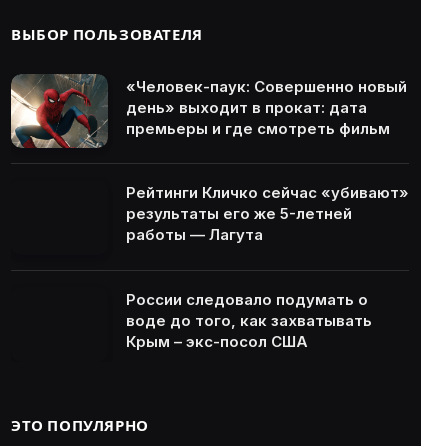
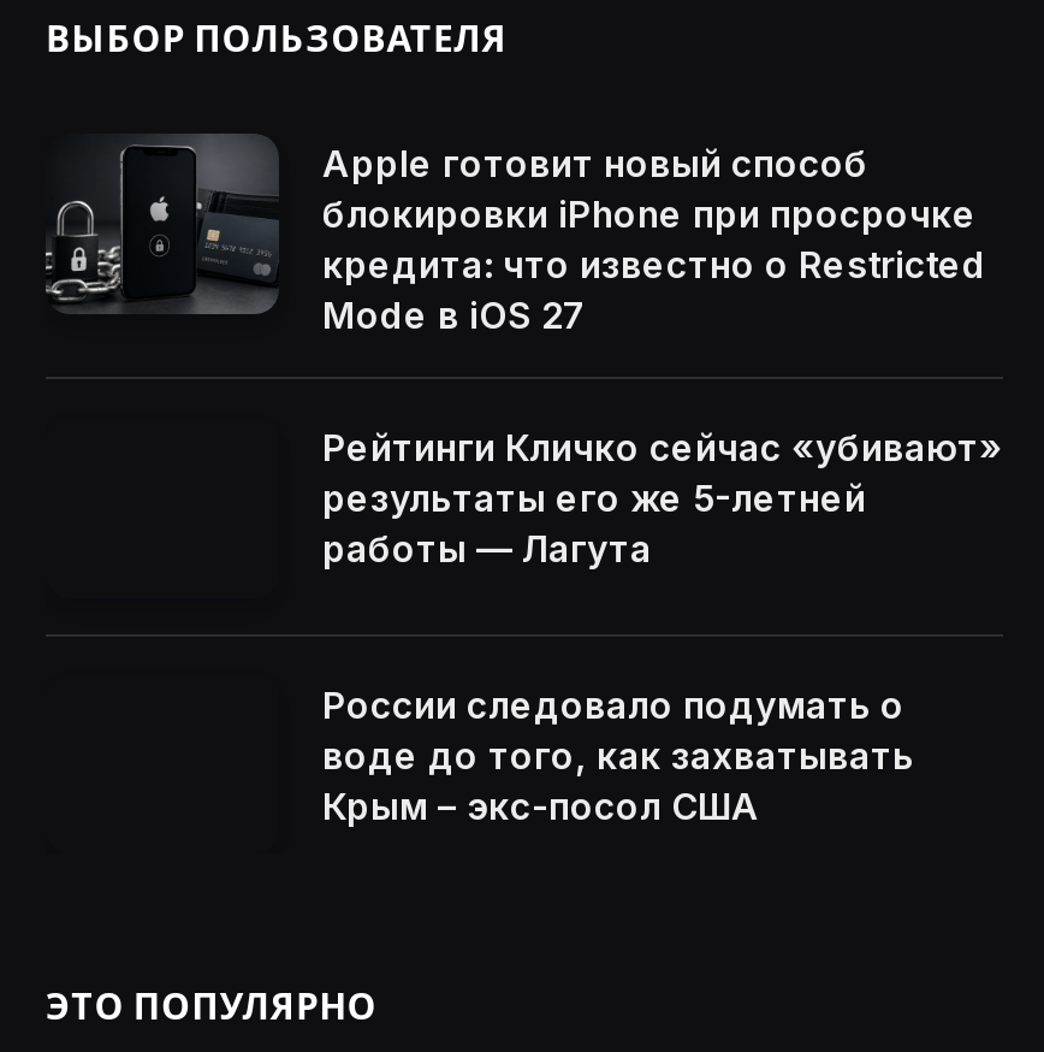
[10,74,407,149] [image] | «Человек-паук: Совершенно новый | день» выходит в прокат: дата | премьеры и где смотреть фильм -> [46,137,986,339] [image] | Apple готовит новый способ | блокировки iPhone при просрочке | кредита: что известно о Restricted | Mode в iOS 27

